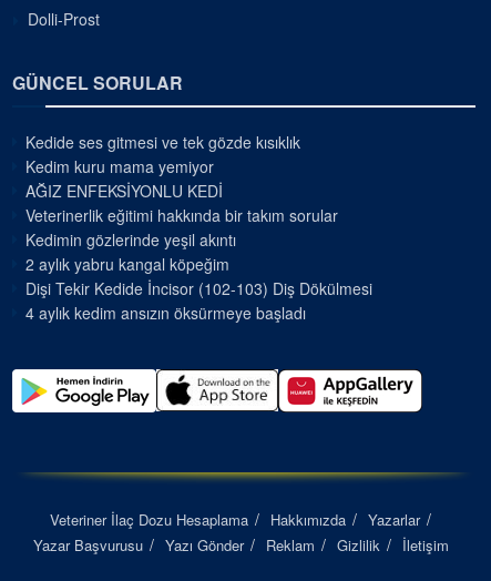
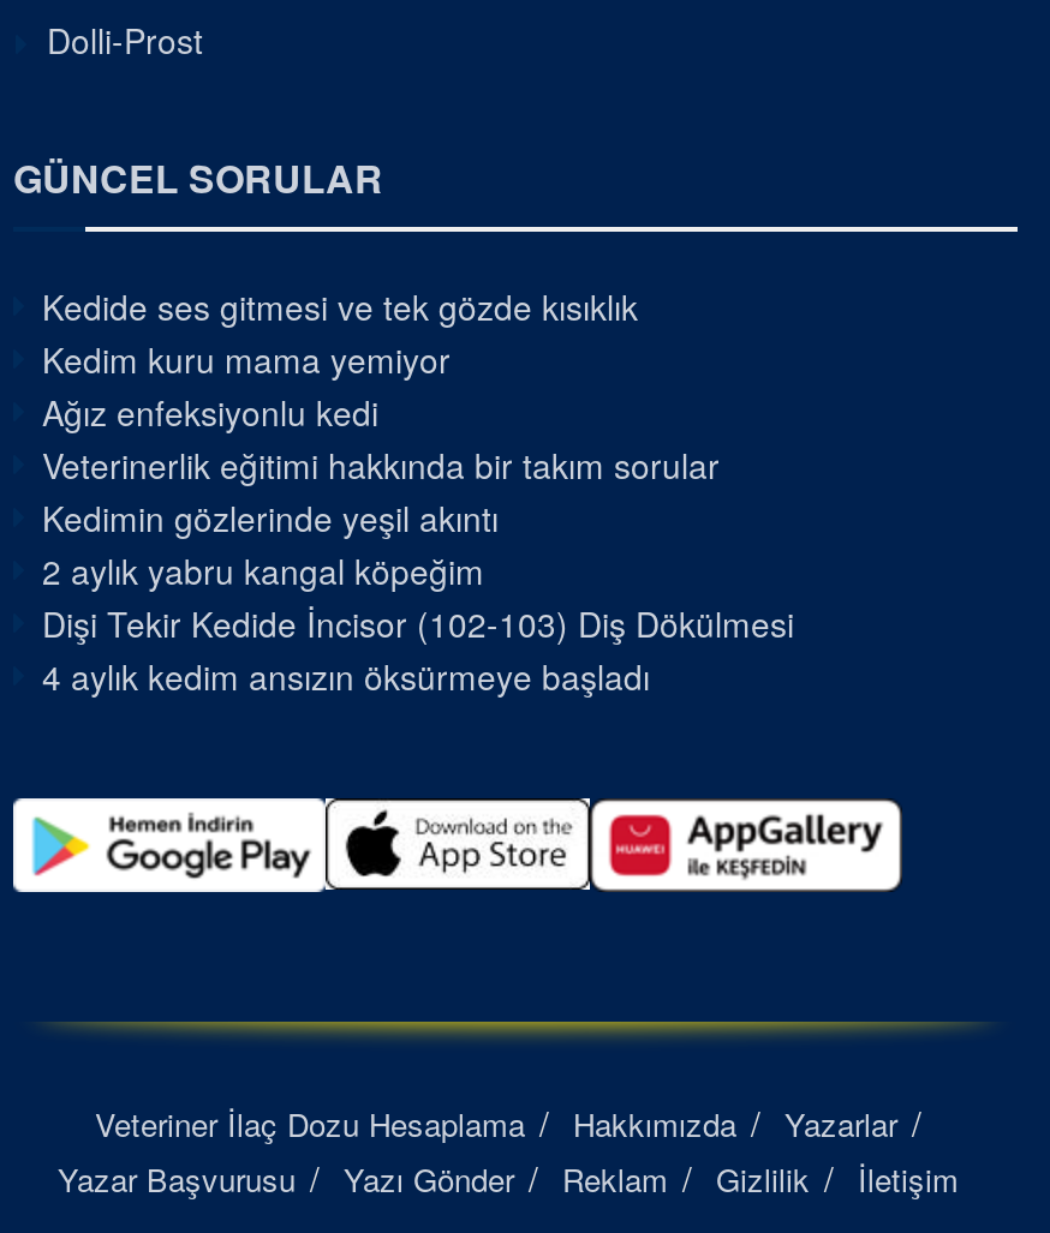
[25,179,223,201] AĞIZ ENFEKSİYONLU KEDİ -> [42,387,378,435] Ağız enfeksiyonlu kedi

